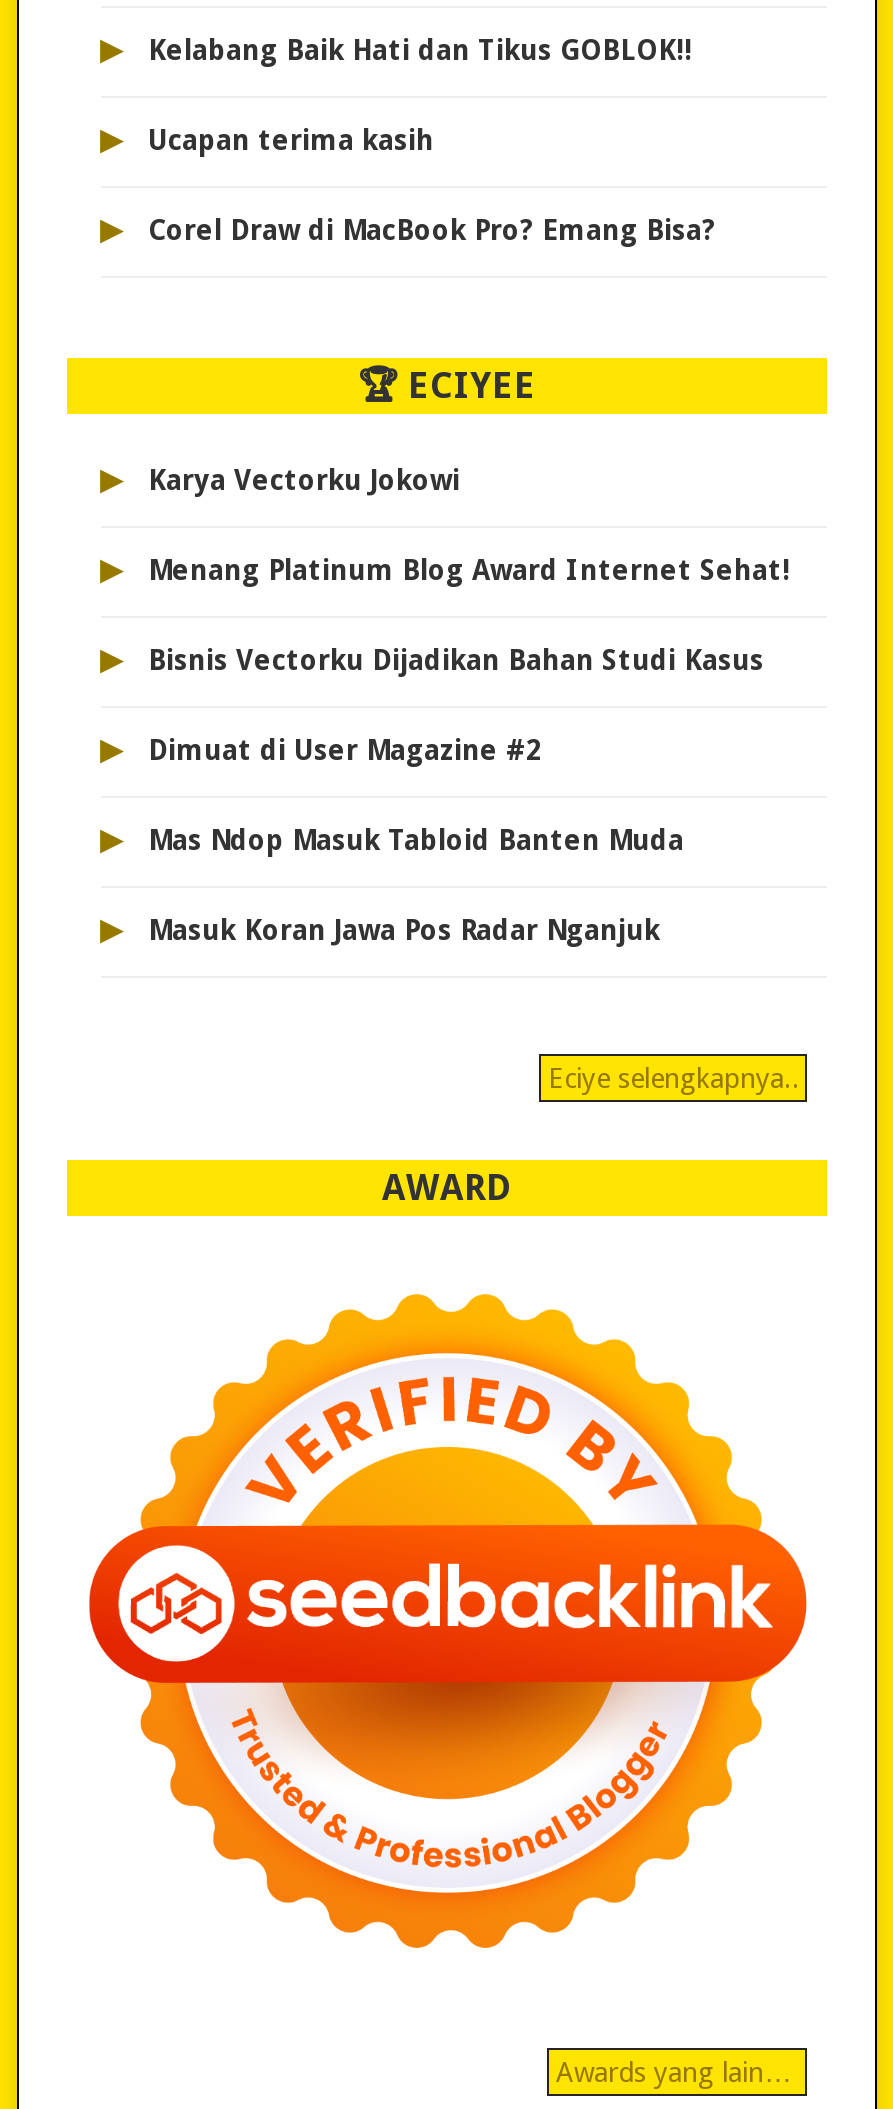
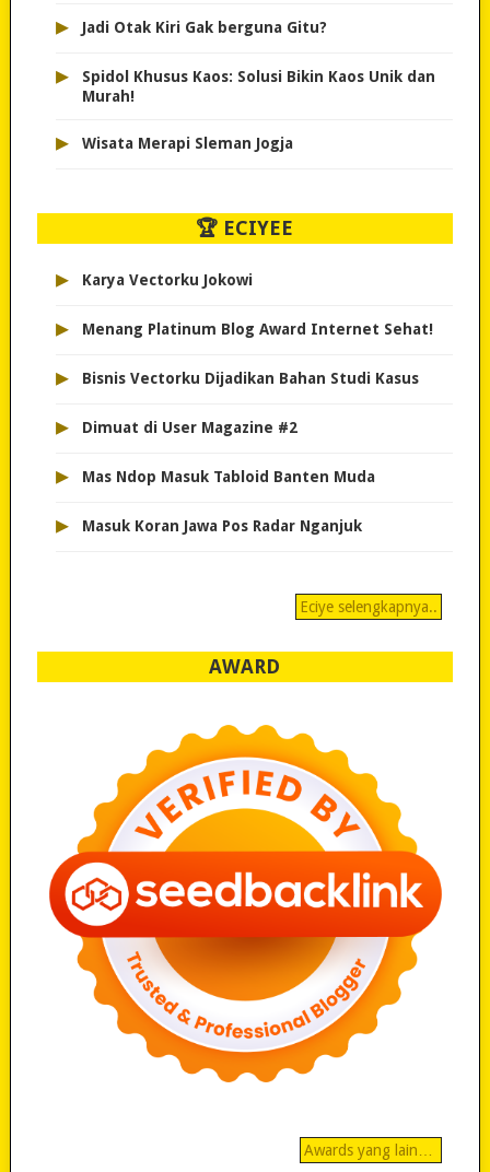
[148,34,692,66] Kelabang Baik Hati dan Tikus GOBLOK!! -> [81,18,326,36] Jadi Otak Kiri Gak berguna Gitu?
[148,124,434,156] Ucapan terima kasih -> [81,68,435,105] Spidol Khusus Kaos: Solusi Bikin Kaos Unik dan | Murah!
[148,214,716,246] Corel Draw di MacBook Pro? Emang Bisa? -> [81,134,293,152] Wisata Merapi Sleman Jogja

